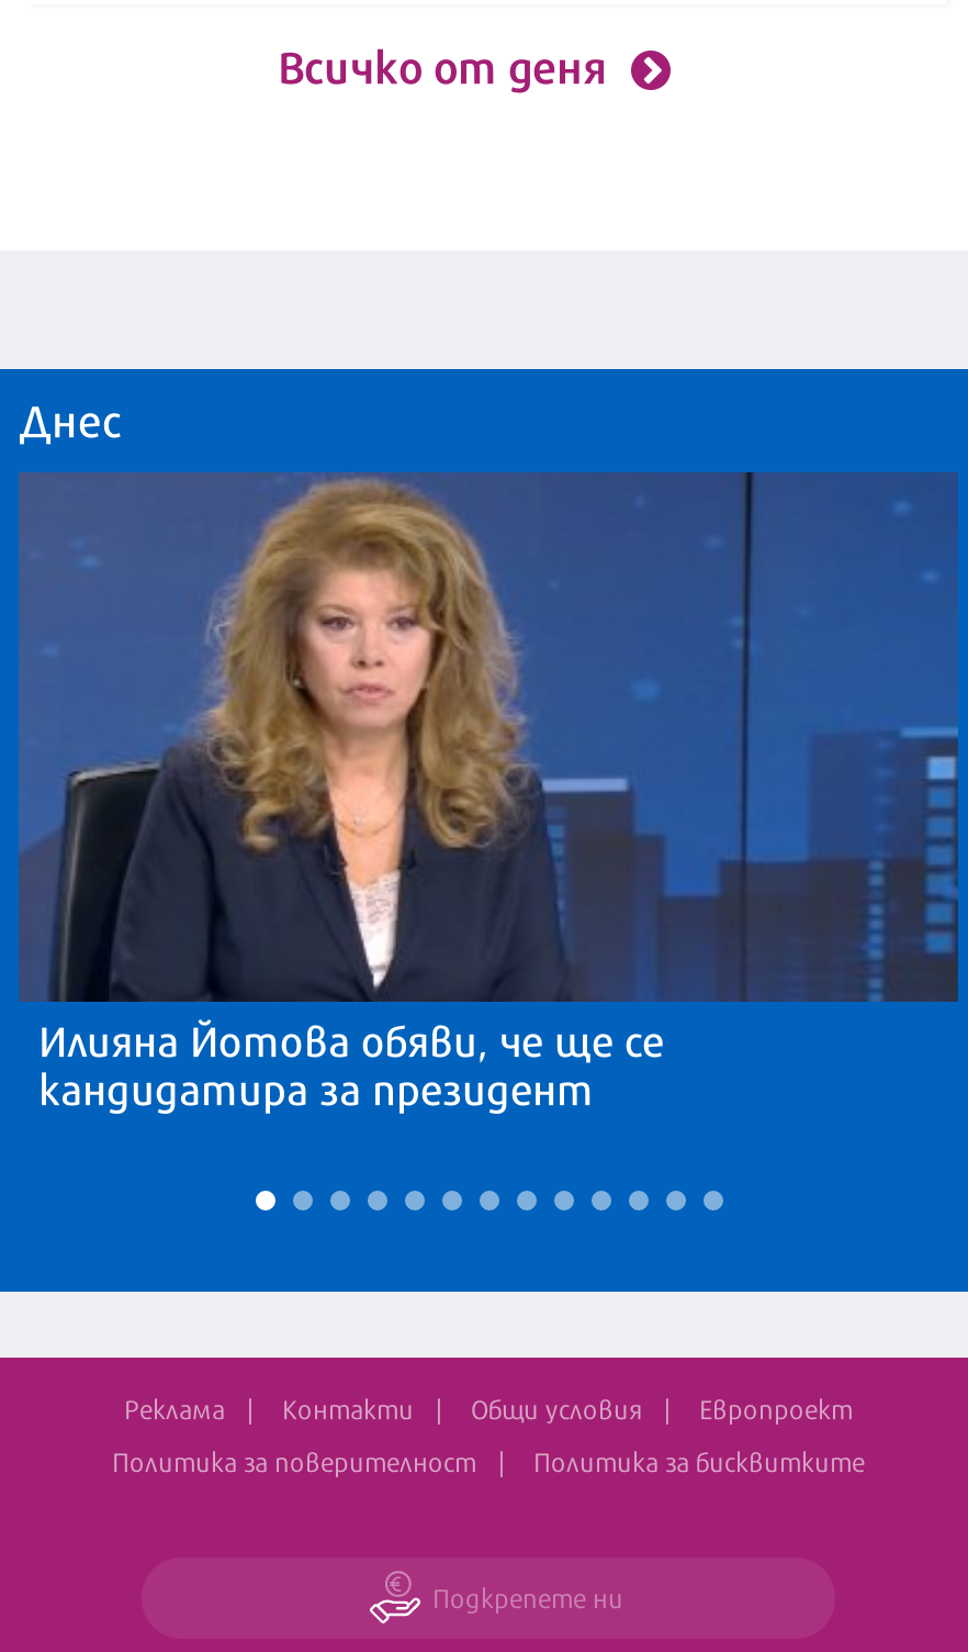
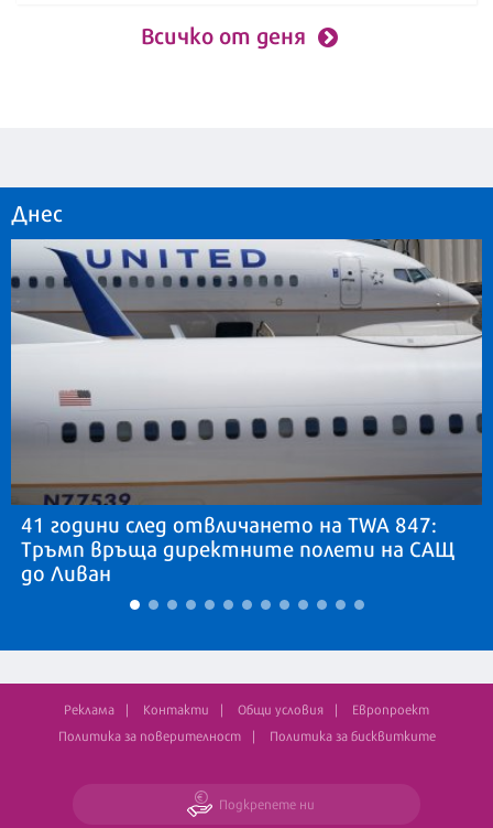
[19,472,958,1118] [image] | Илияна Йотова обяви, че ще се | кандидатира за президент -> [10,238,483,587] [image] | 41 години след отвличането на TWA 847: | Тръмп връща директните полети на САЩ | до Ливан

